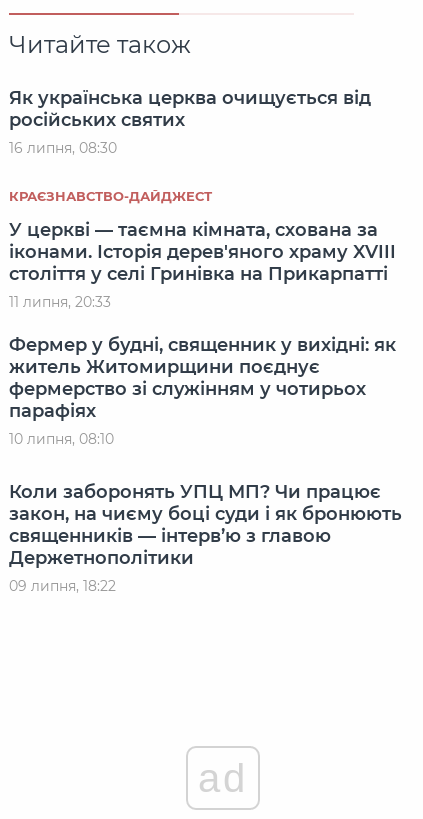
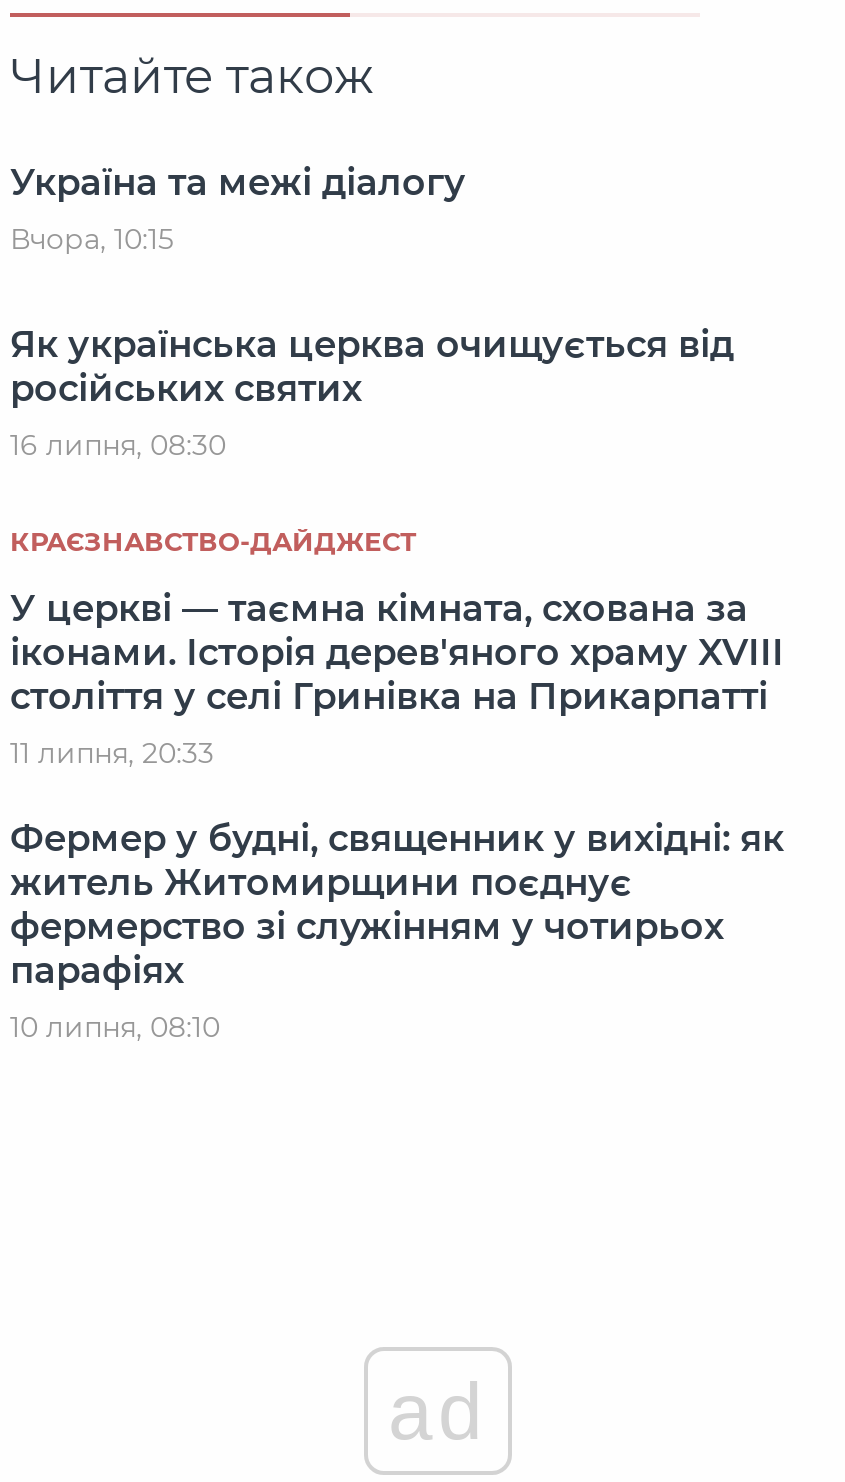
none -> [10,161,466,257] Україна та межі діалогу | Вчора, 10:15
moved [9,87,396,448] -> [10,323,784,1045]: Як українська церква очищується від | російських святих | 16 липня, 08:30 | ... | парафіях | 10 липня, 08:10
[9,481,402,595] Коли заборонять УПЦ МП? Чи працює | закон, на чиєму боці суди і як бронюють | священників — інтерв’ю з главою | Держетнополітики | 09 липня, 18:22 -> none

